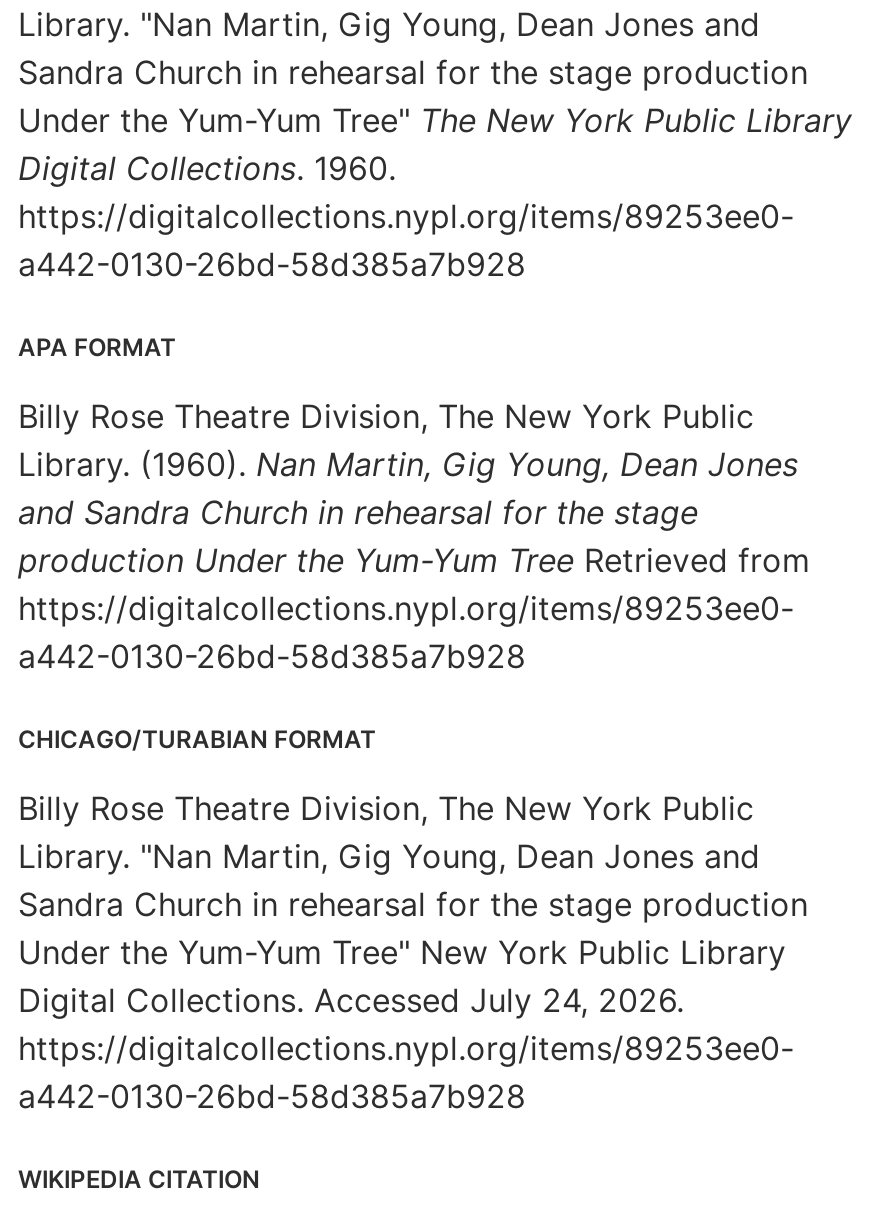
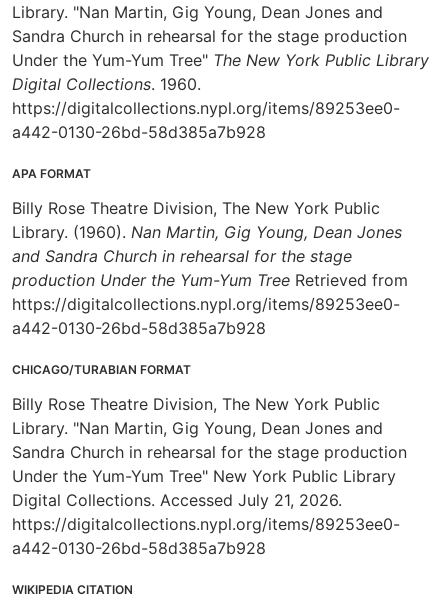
[18,980,684,1020] Digital Collections. Accessed July 24, 2026. -> [12,490,342,510] Digital Collections. Accessed July 21, 2026.

